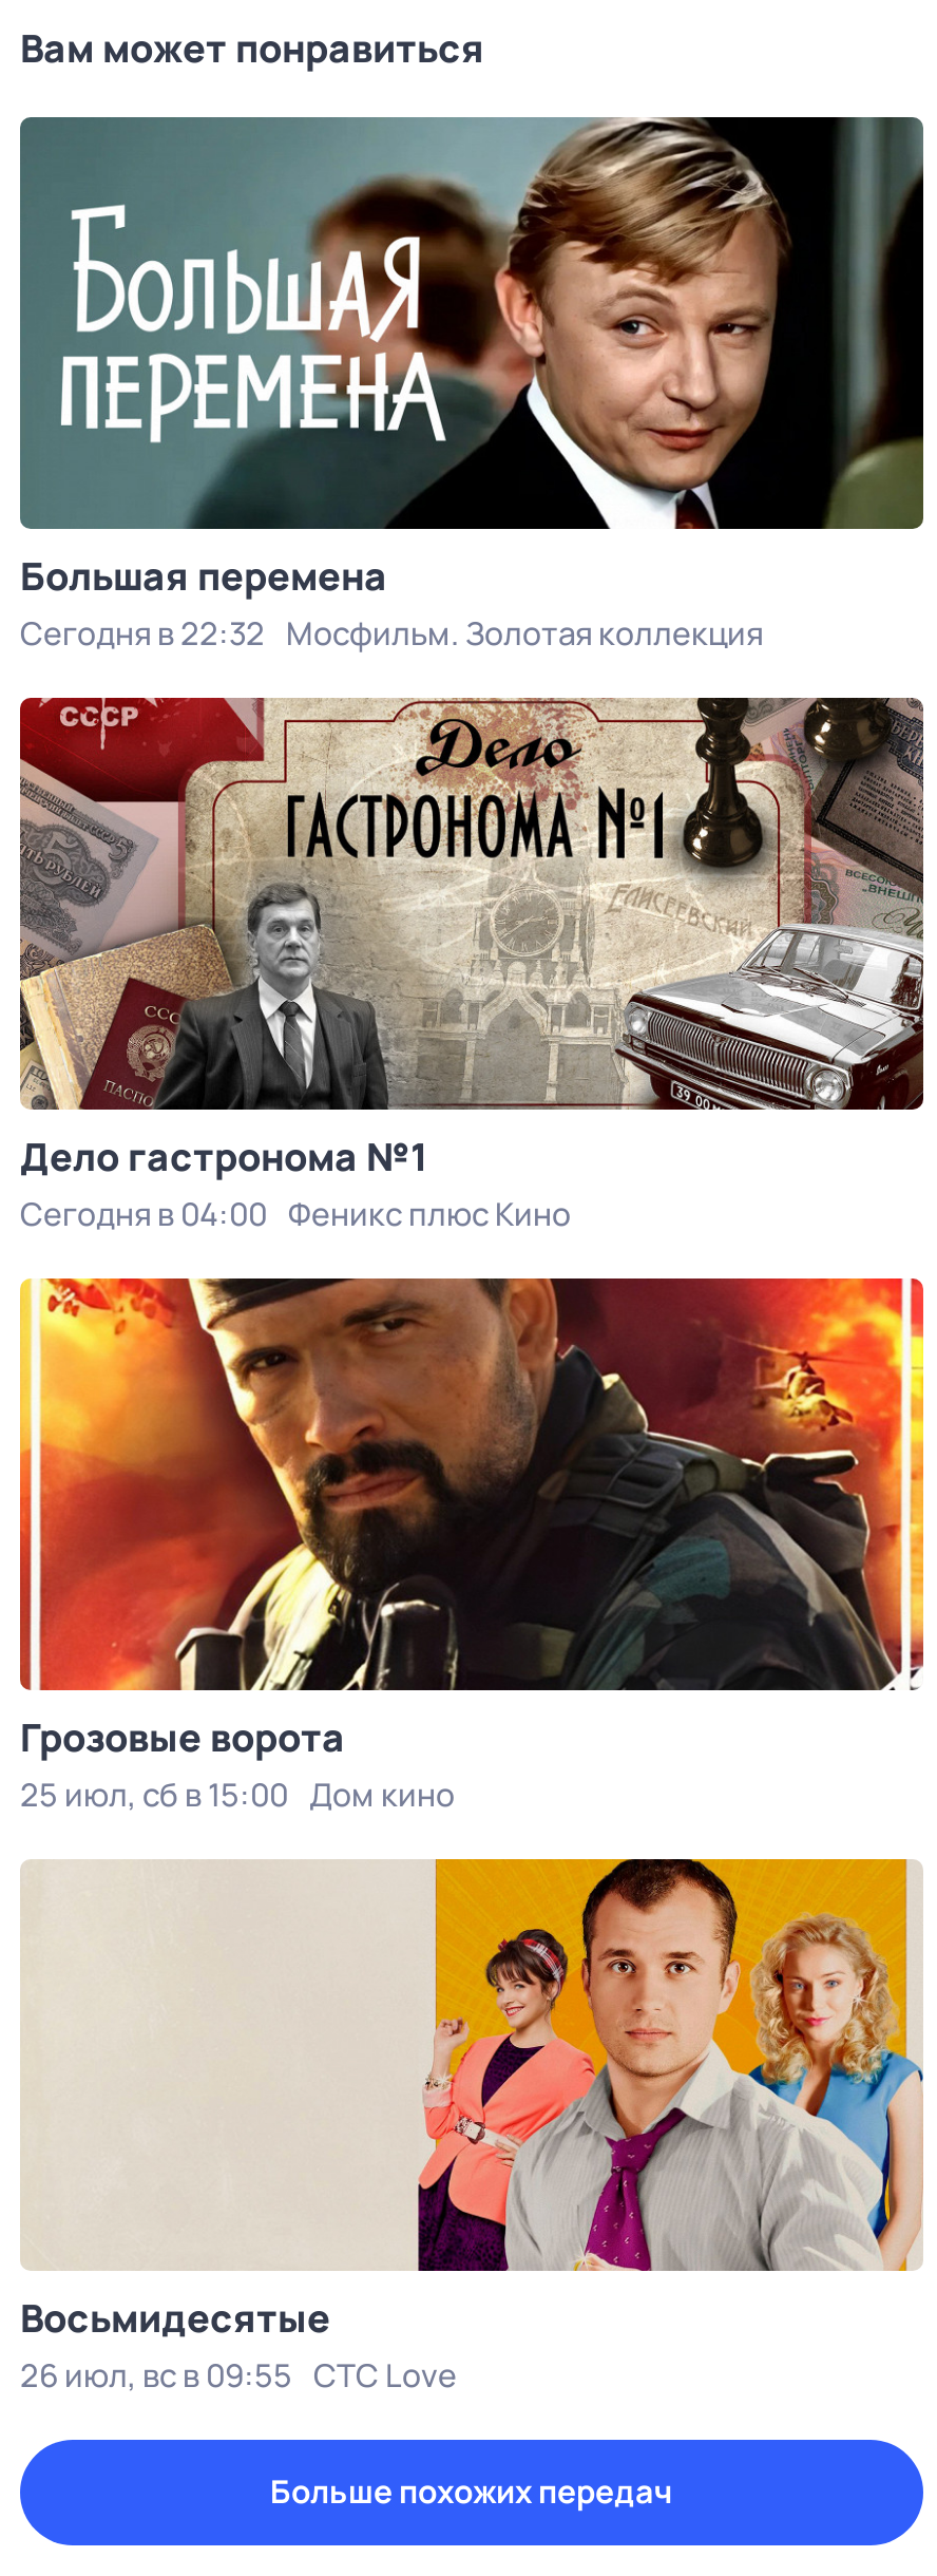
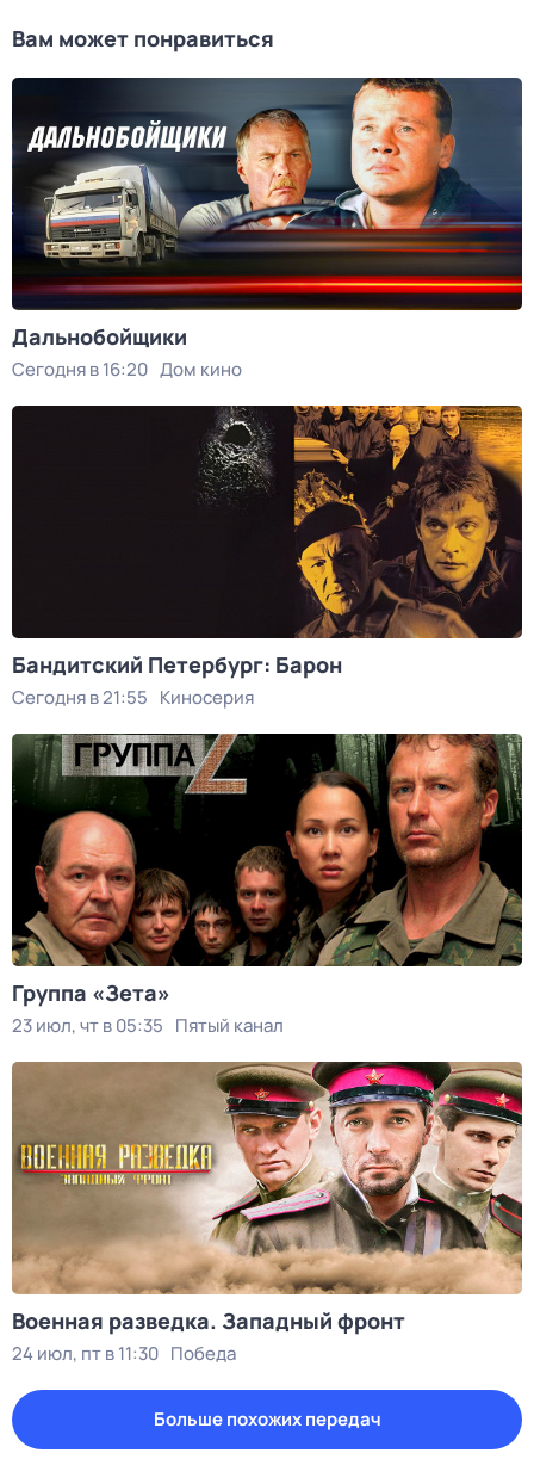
[18,117,925,656] [image] | Большая перемена | Сегодня в 22:32 Мосфильм. Золотая коллекция -> [11,76,523,382] [image] | Дальнобойщики | Сегодня в 16:20 Дом кино
[18,696,925,1236] [image] | Дело гастронома №1 | Сегодня в 04:00 Феникс плюс Кино -> [11,404,523,710] [image] | Бандитский Петербург: Барон | Сегодня в 21:55 Киносерия
[18,1276,925,1817] [image] | Грозовые ворота | 25 июл, сб в 15:00 Дом кино -> [11,732,523,1038] [image] | Группа «Зета» | 23 июл, чт в 05:35 Пятый канал
[20,1857,923,2398] [image] | Восьмидесятые | 26 июл, вс в 09:55 СТС Love -> [12,1061,523,1366] [image] | Военная разведка. Западный фронт | 24 июл, пт в 11:30 Победа

